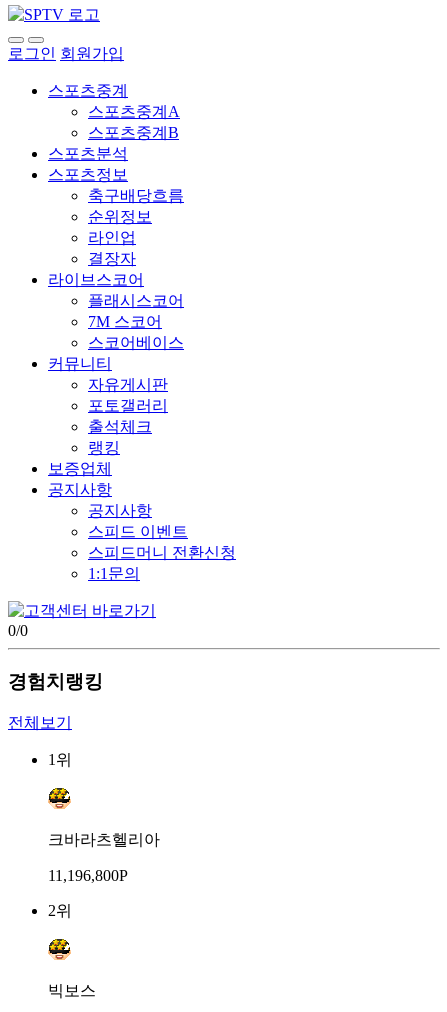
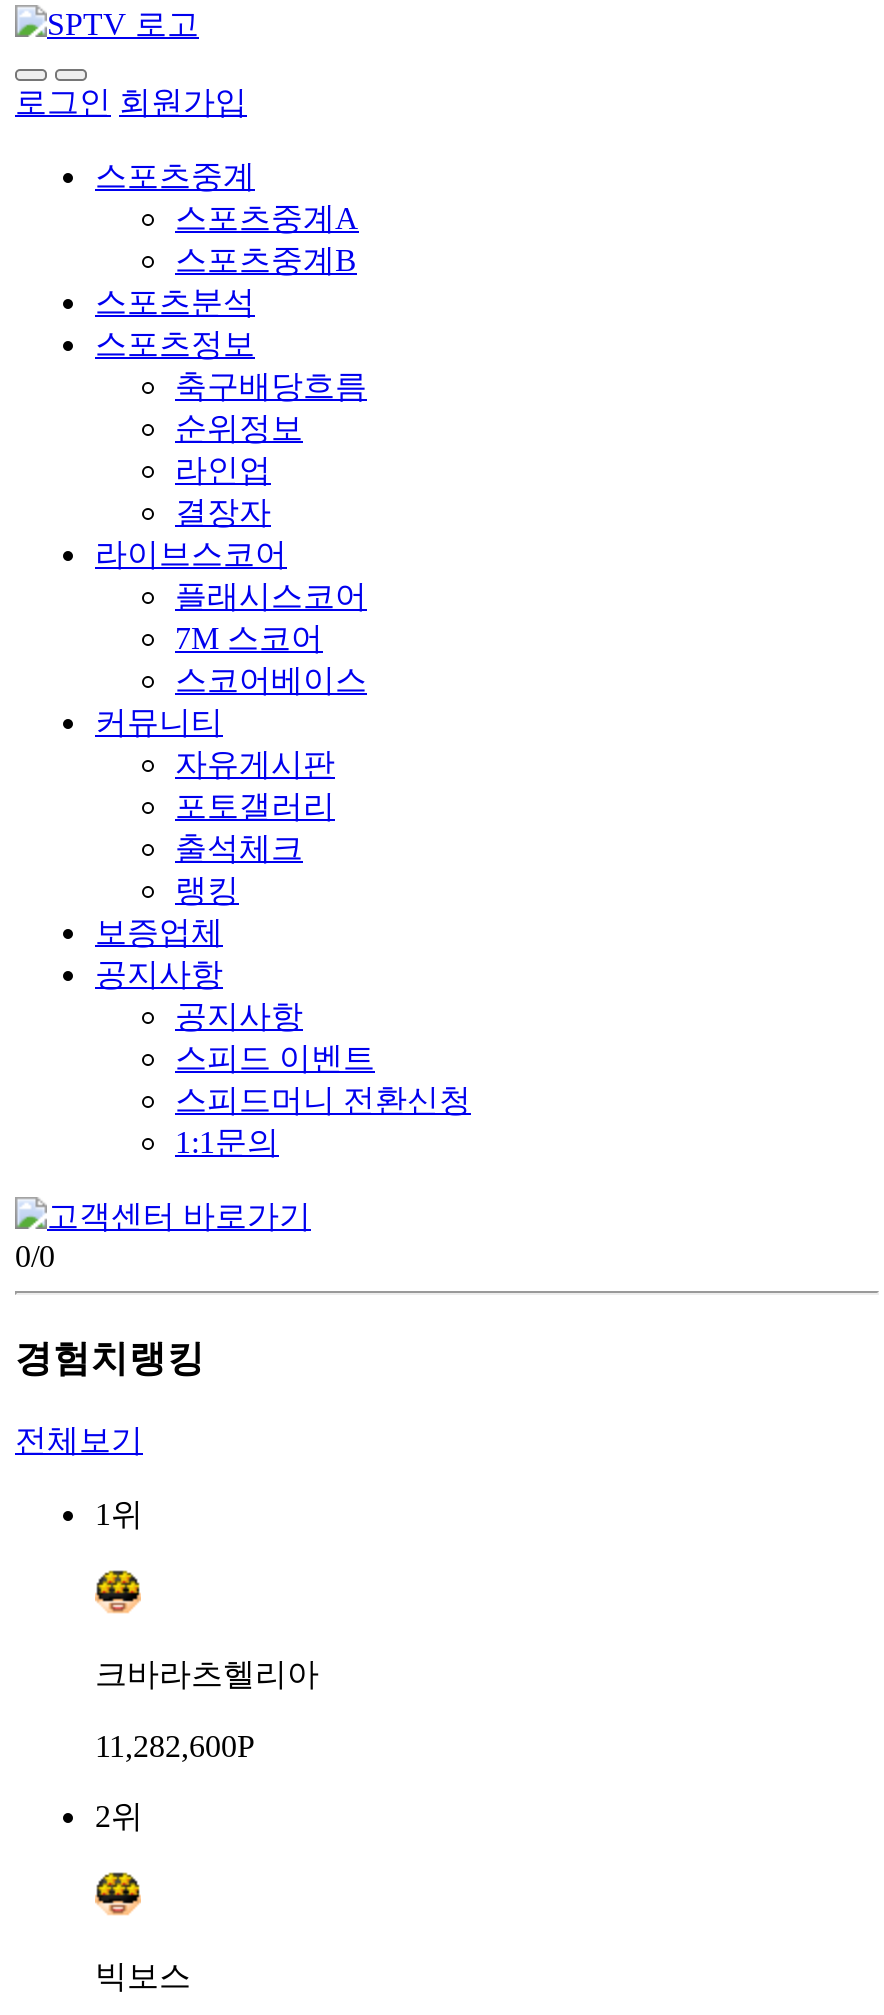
[48,867,128,884] 11,196,800P -> [95,1730,255,1764] 11,282,600P

